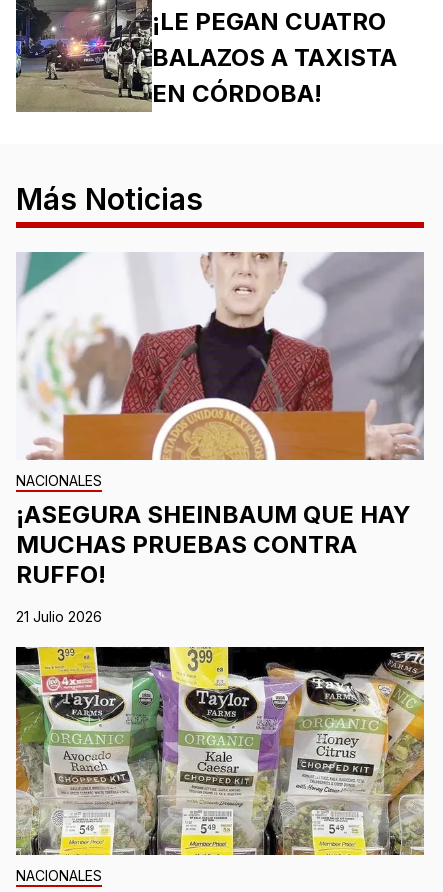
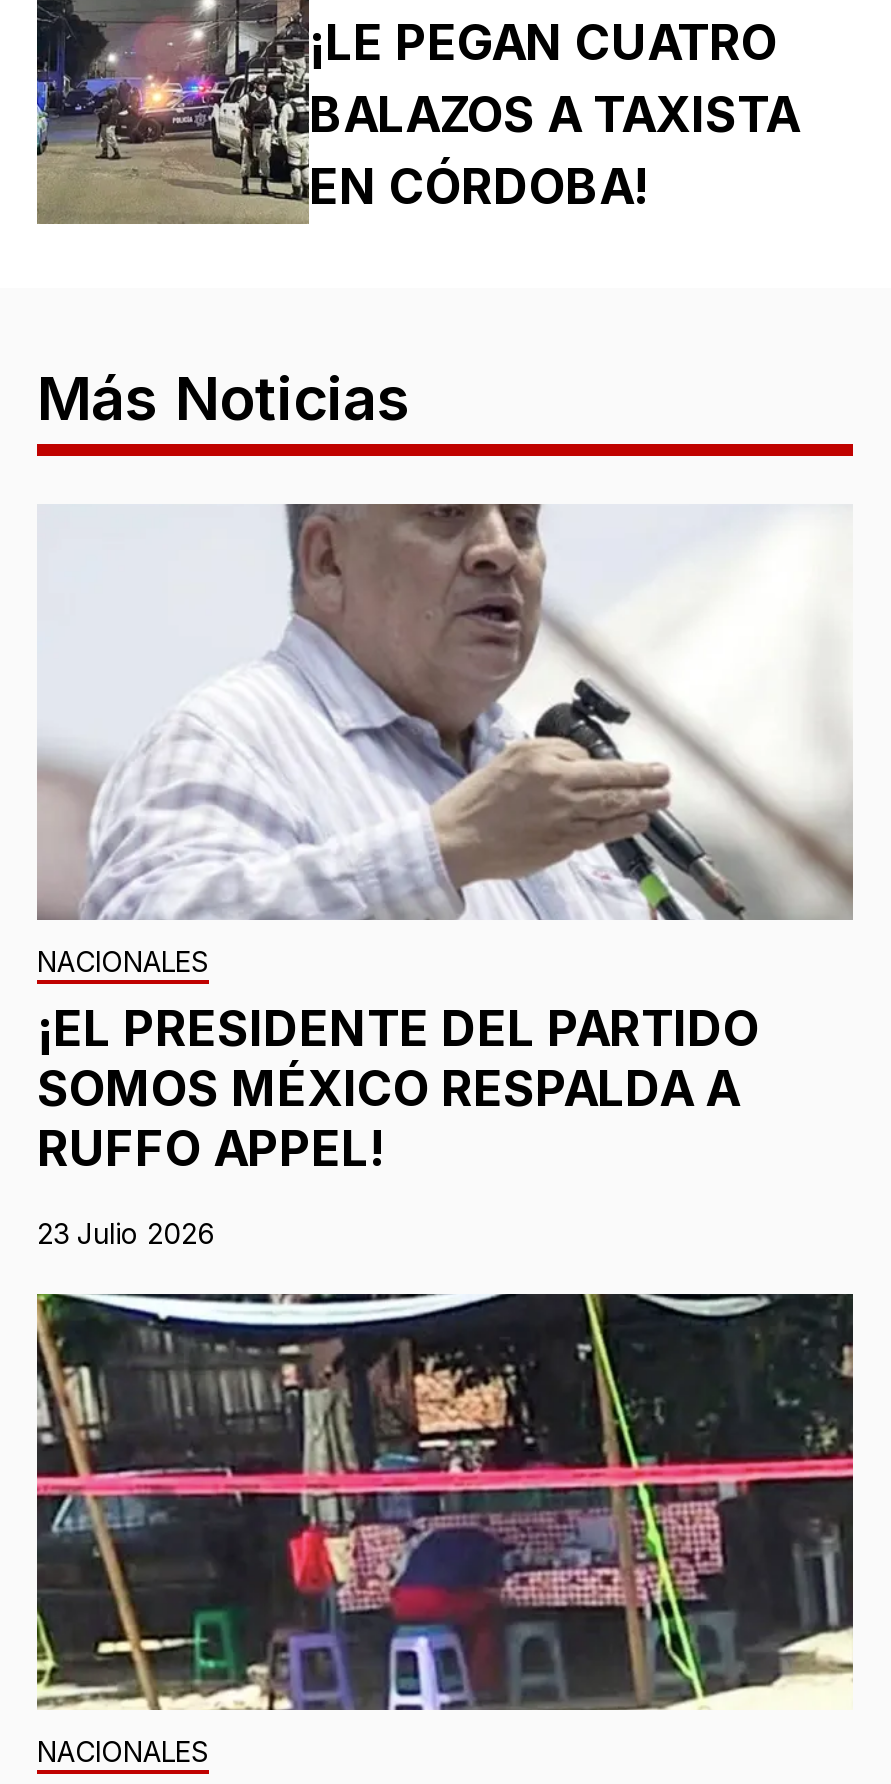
[16,251,425,589] [image] | ¡ASEGURA SHEINBAUM QUE HAY | MUCHAS PRUEBAS CONTRA | RUFFO! -> [35,502,853,1178] [image] | ¡EL PRESIDENTE DEL PARTIDO | SOMOS MÉXICO RESPALDA A | RUFFO APPEL!
[16,608,102,625] 21 Julio 2026 -> [37,1216,215,1250] 23 Julio 2026
[15,646,425,856] [image] -> [35,1292,855,1712] [image]

